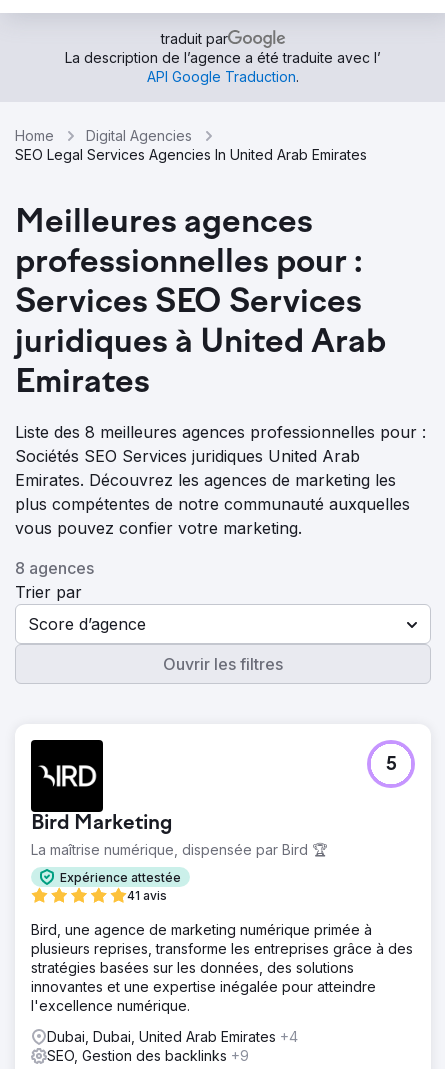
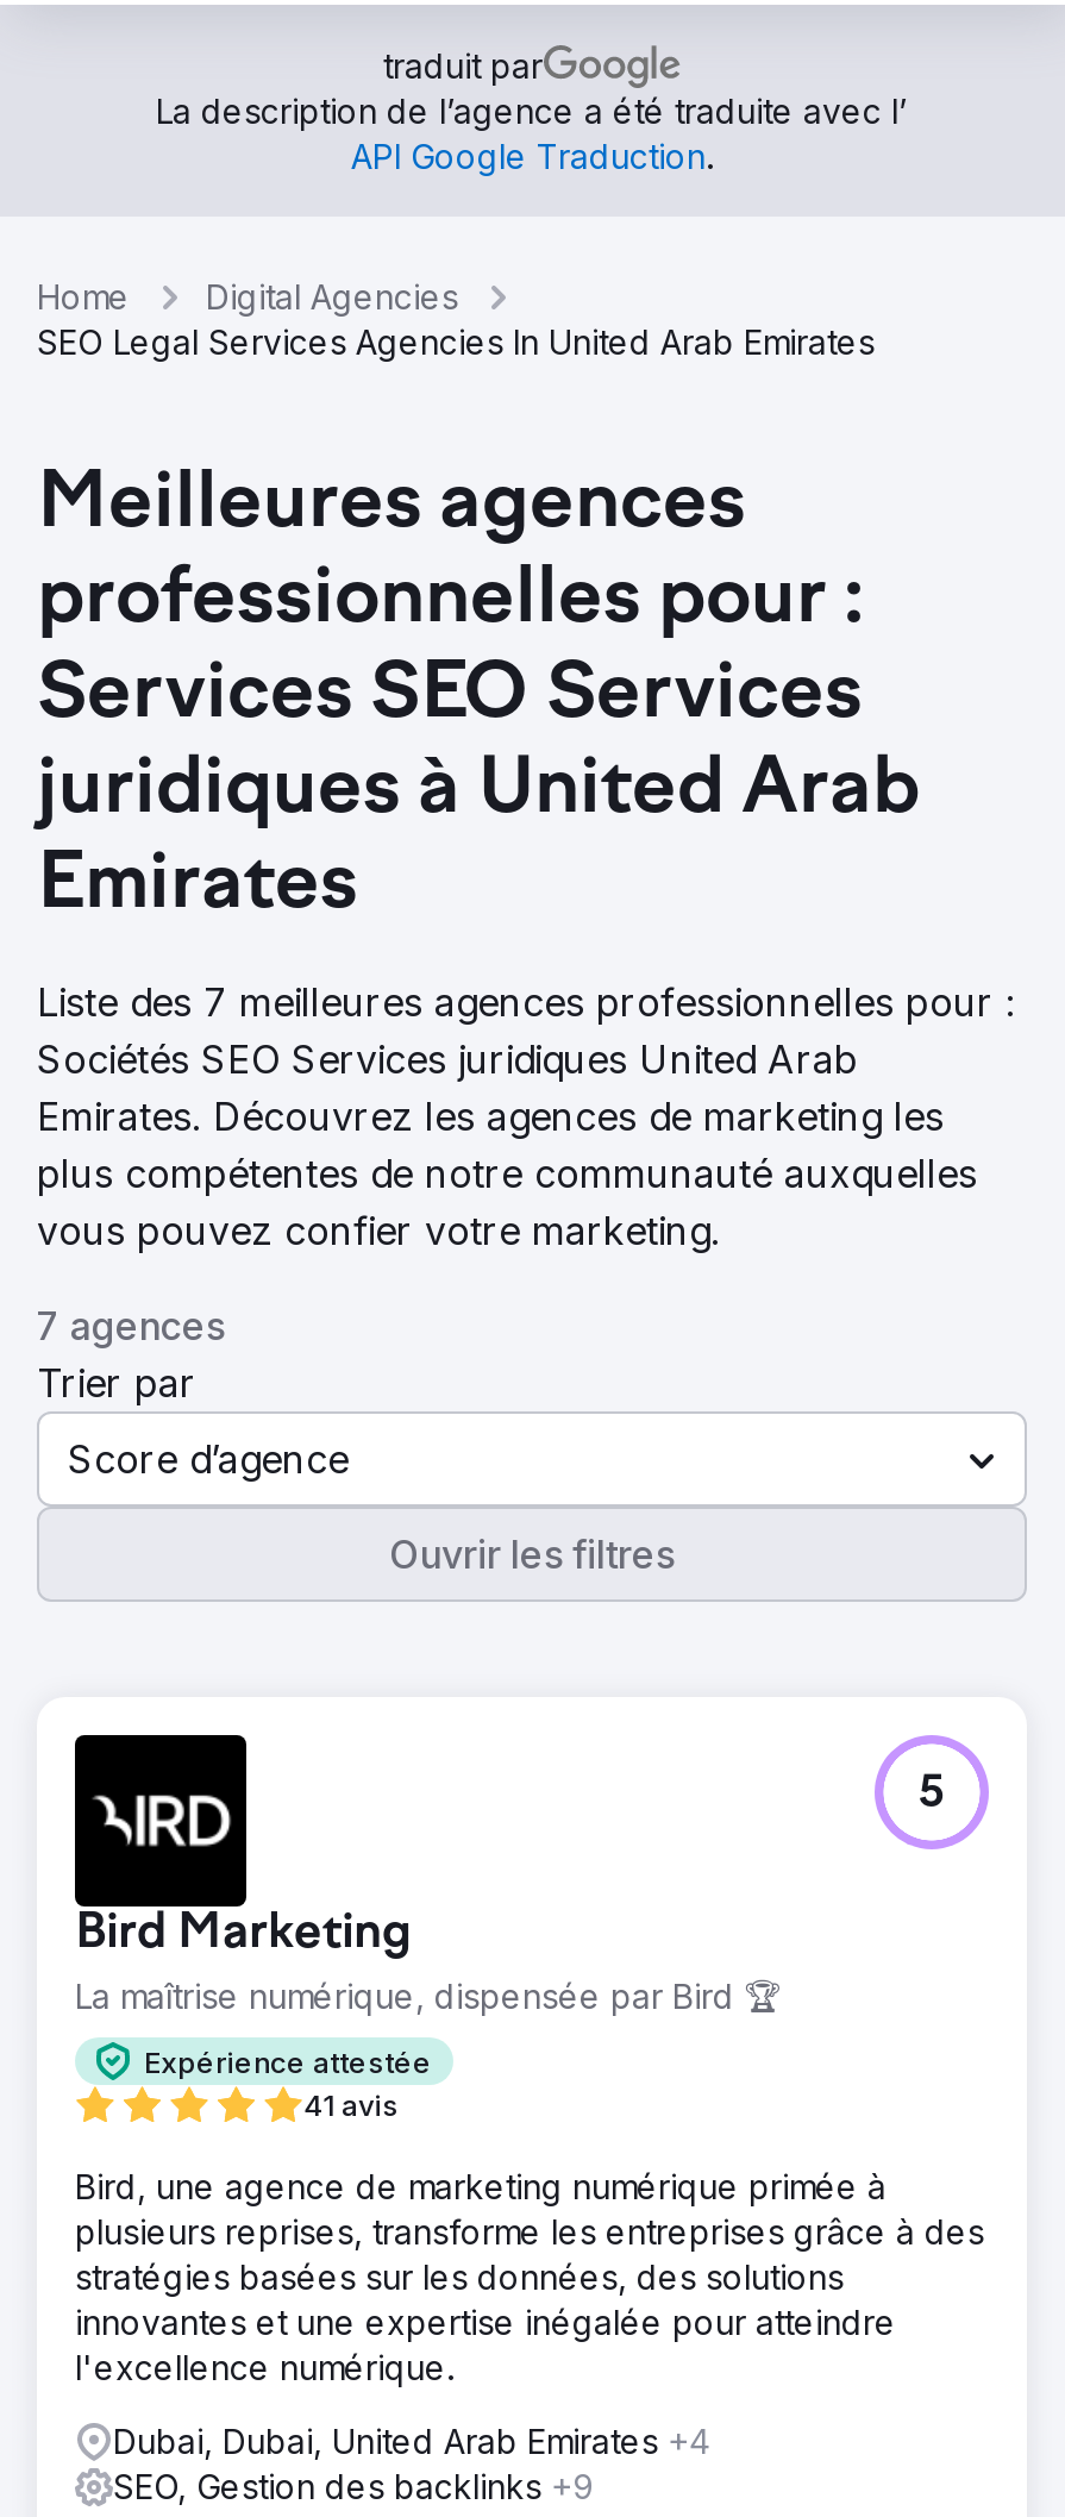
[15,422,426,442] Liste des 8 meilleures agences professionnelles pour : -> [37,978,1015,1026] Liste des 7 meilleures agences professionnelles pour :
[15,558,94,578] 8 agences -> [37,1302,225,1350] 7 agences

